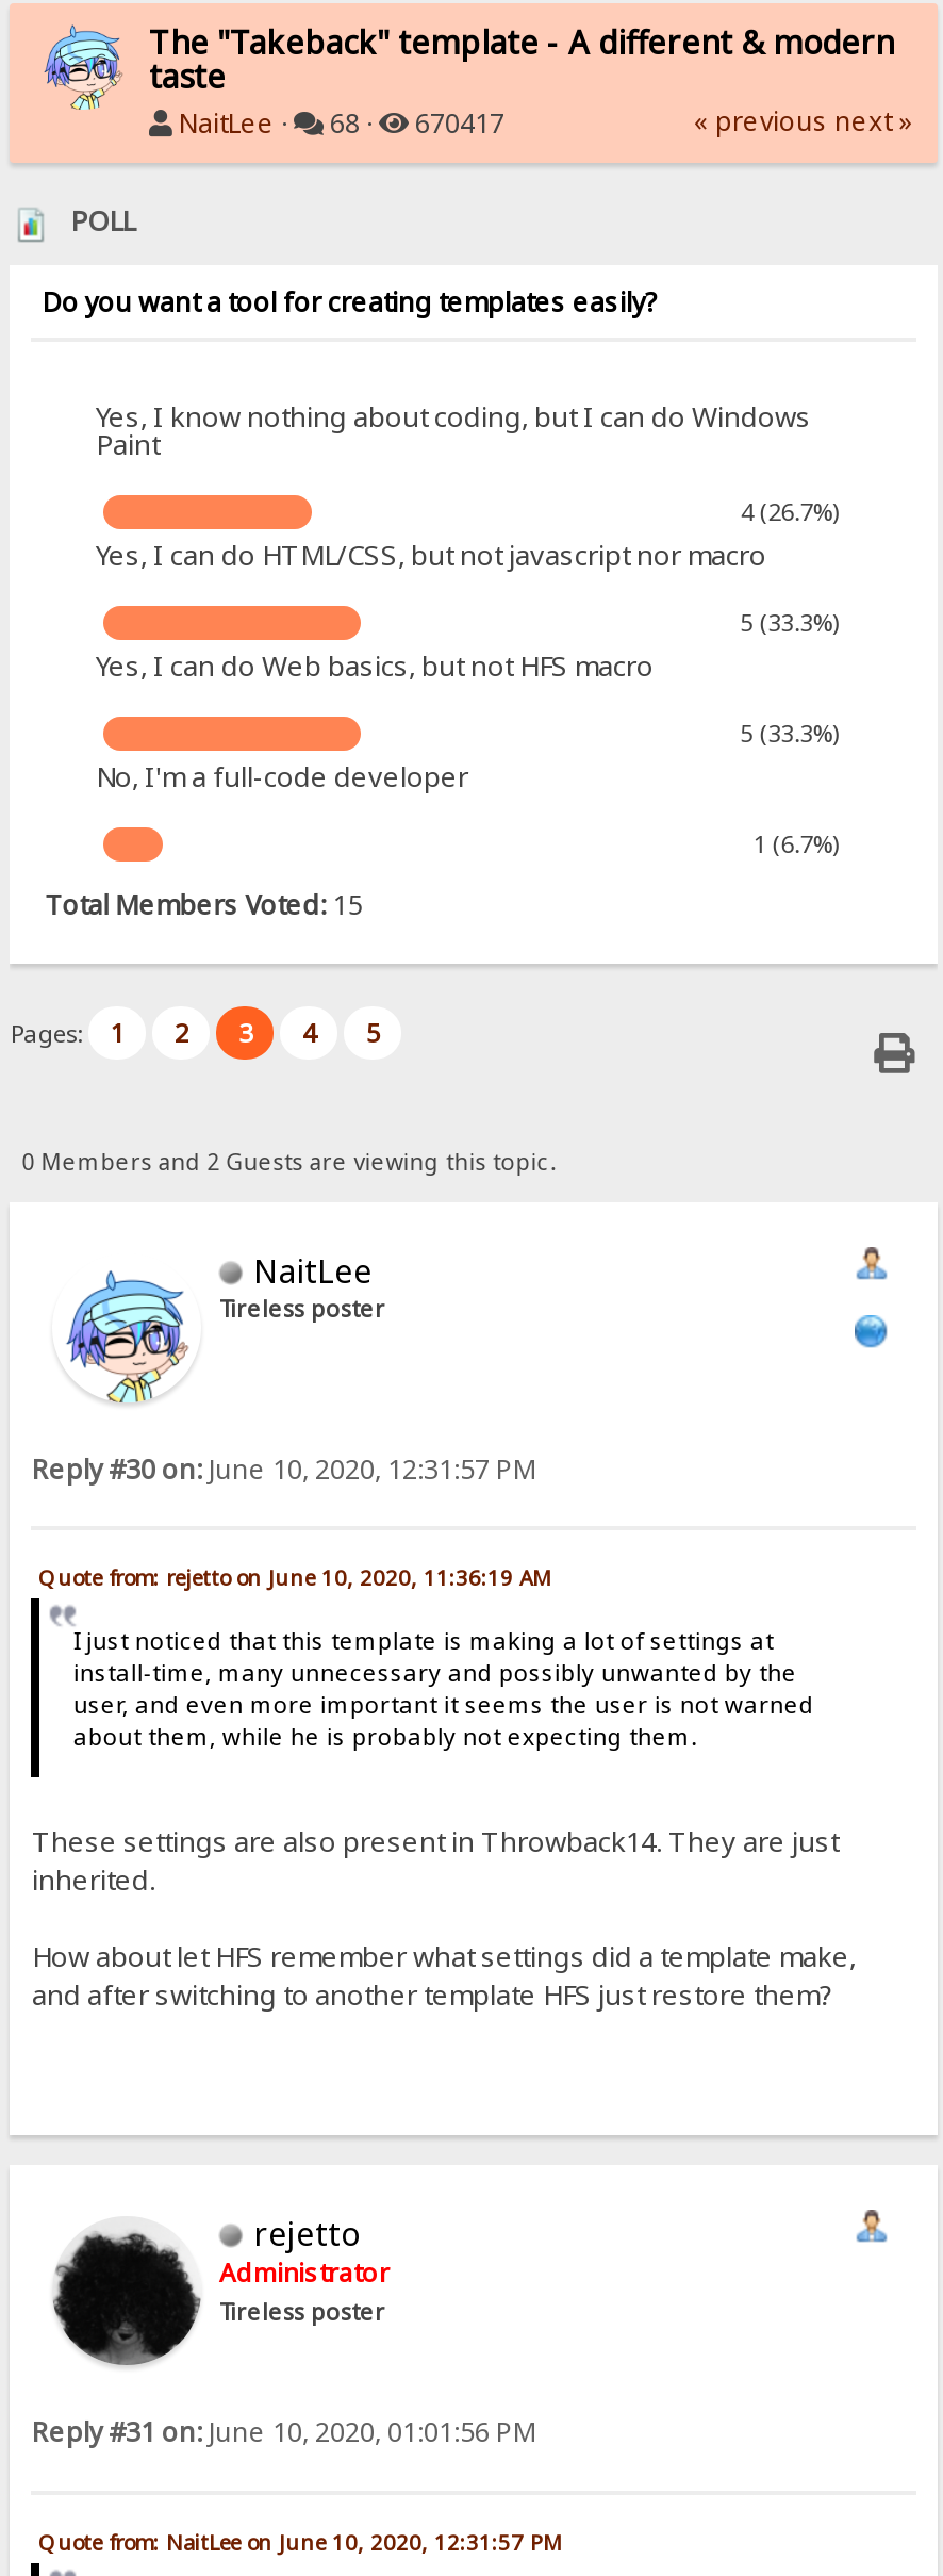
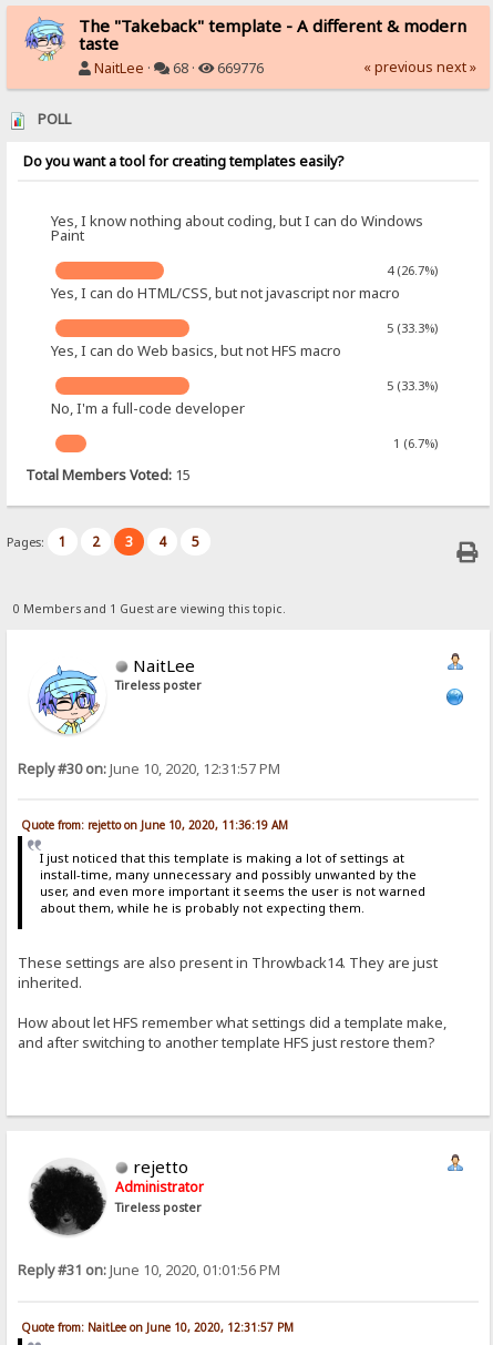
[179,105,504,141] NaitLee · 68 · 670417 -> [95,59,264,77] NaitLee · 68 · 669776
[22,1148,556,1177] 0 Members and 2 Guests are viewing this topic. -> [13,601,286,617] 0 Members and 1 Guest are viewing this topic.

